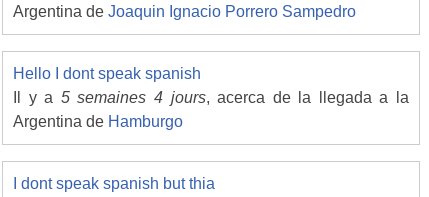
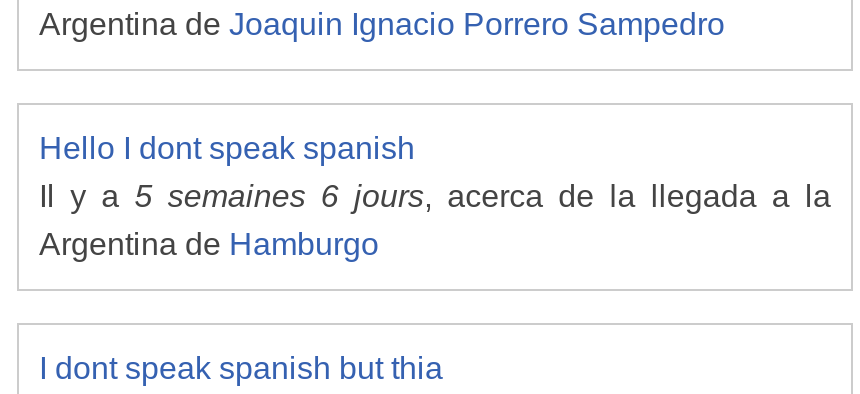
[13,89,409,106] Il y a 5 semaines 4 jours, acerca de la llegada a la -> [39,179,831,213] Il y a 5 semaines 6 jours, acerca de la llegada a la

